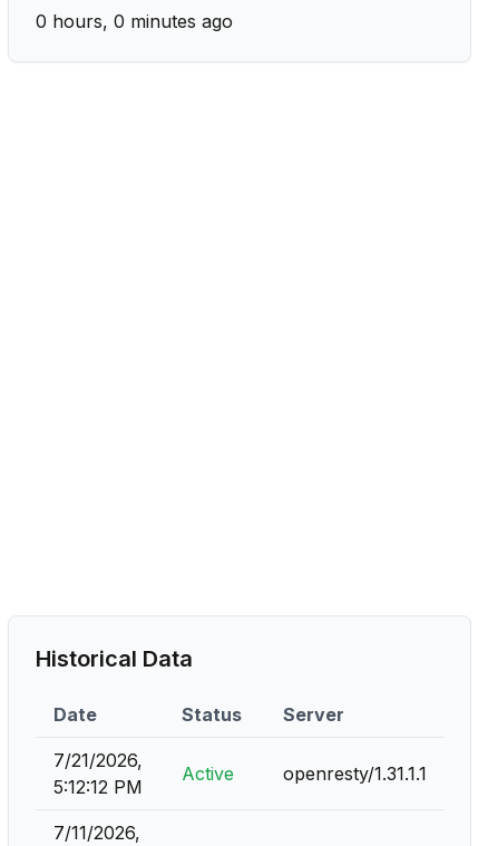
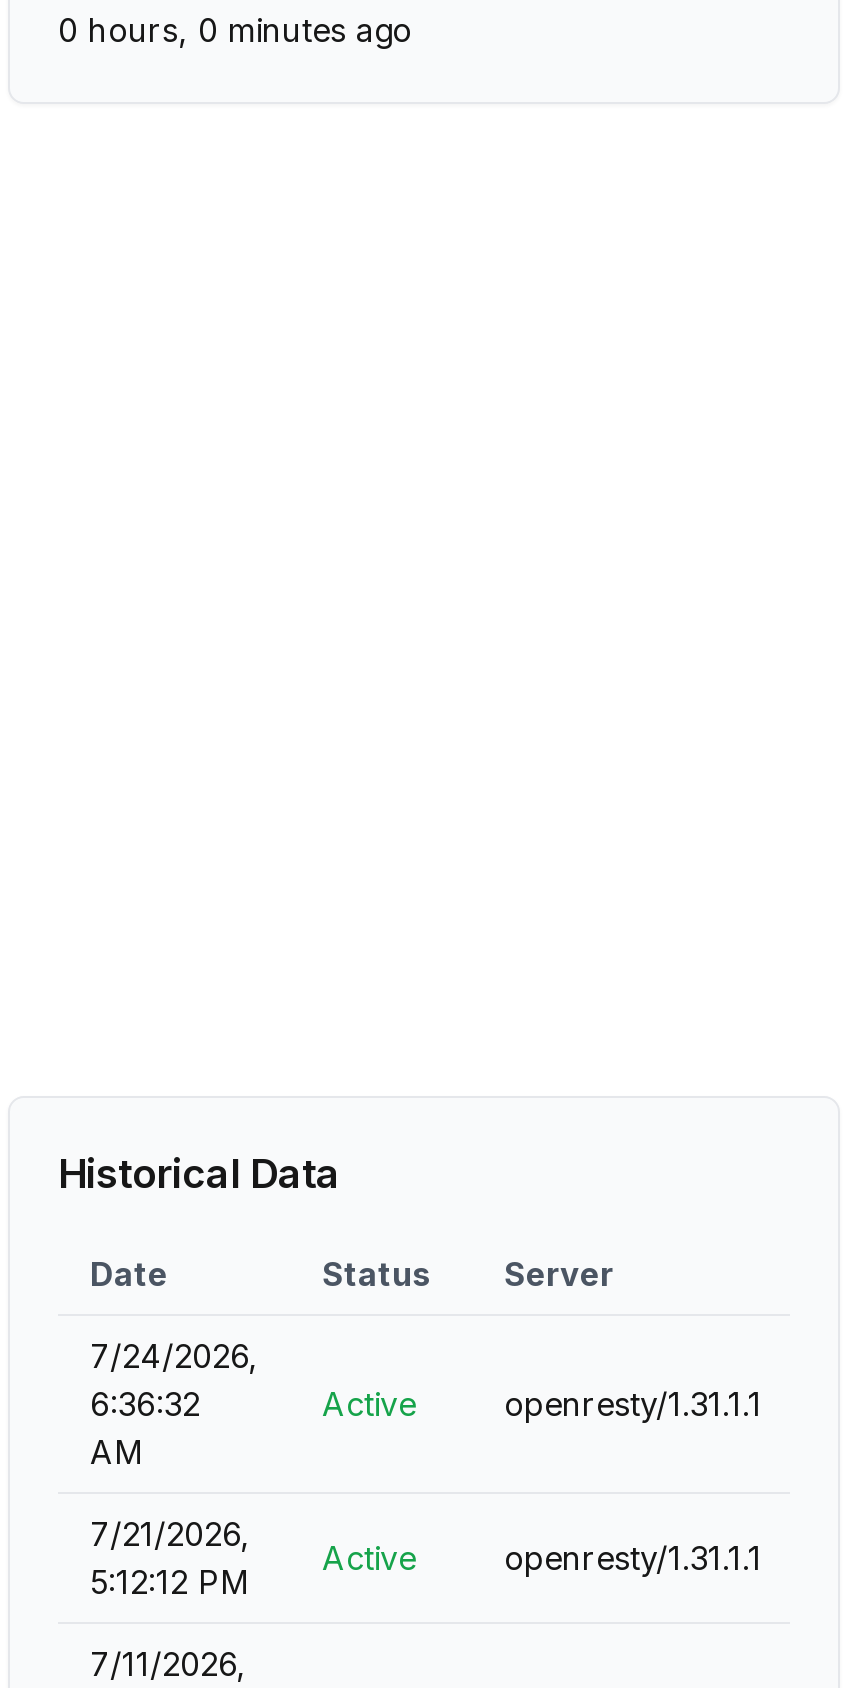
none -> [90,1336,258,1472] 7/24/2026, | 6:36:32 | AM
none -> [322,1384,762,1424] Active | openresty/1.31.1.1

